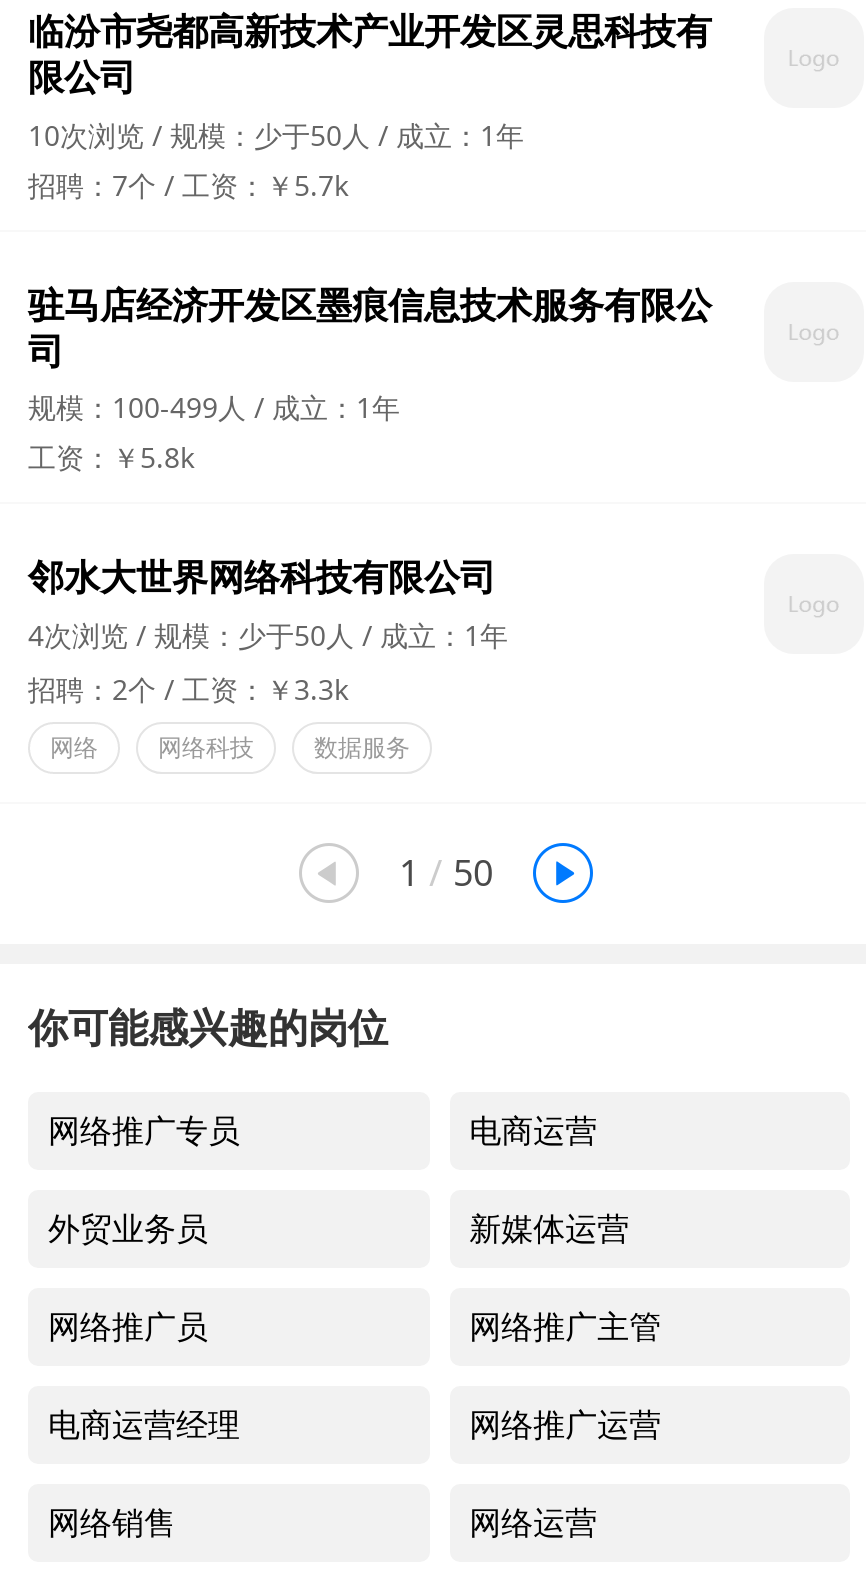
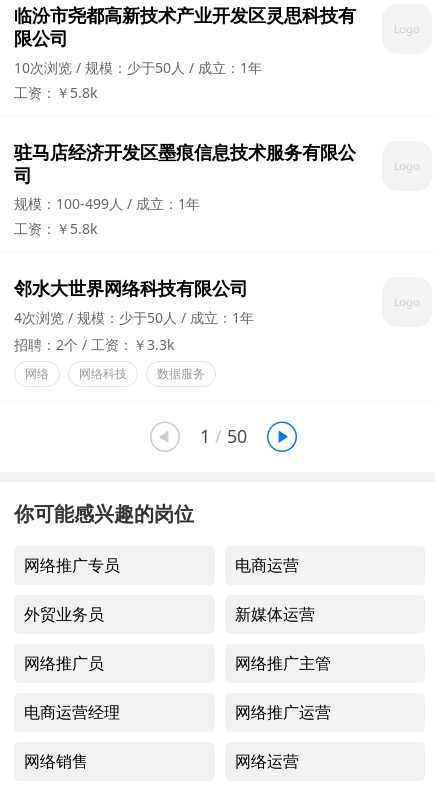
[28,166,348,204] 招聘：7个 | 工资：￥5.7k -> [14,83,97,102] 工资：￥5.8k

